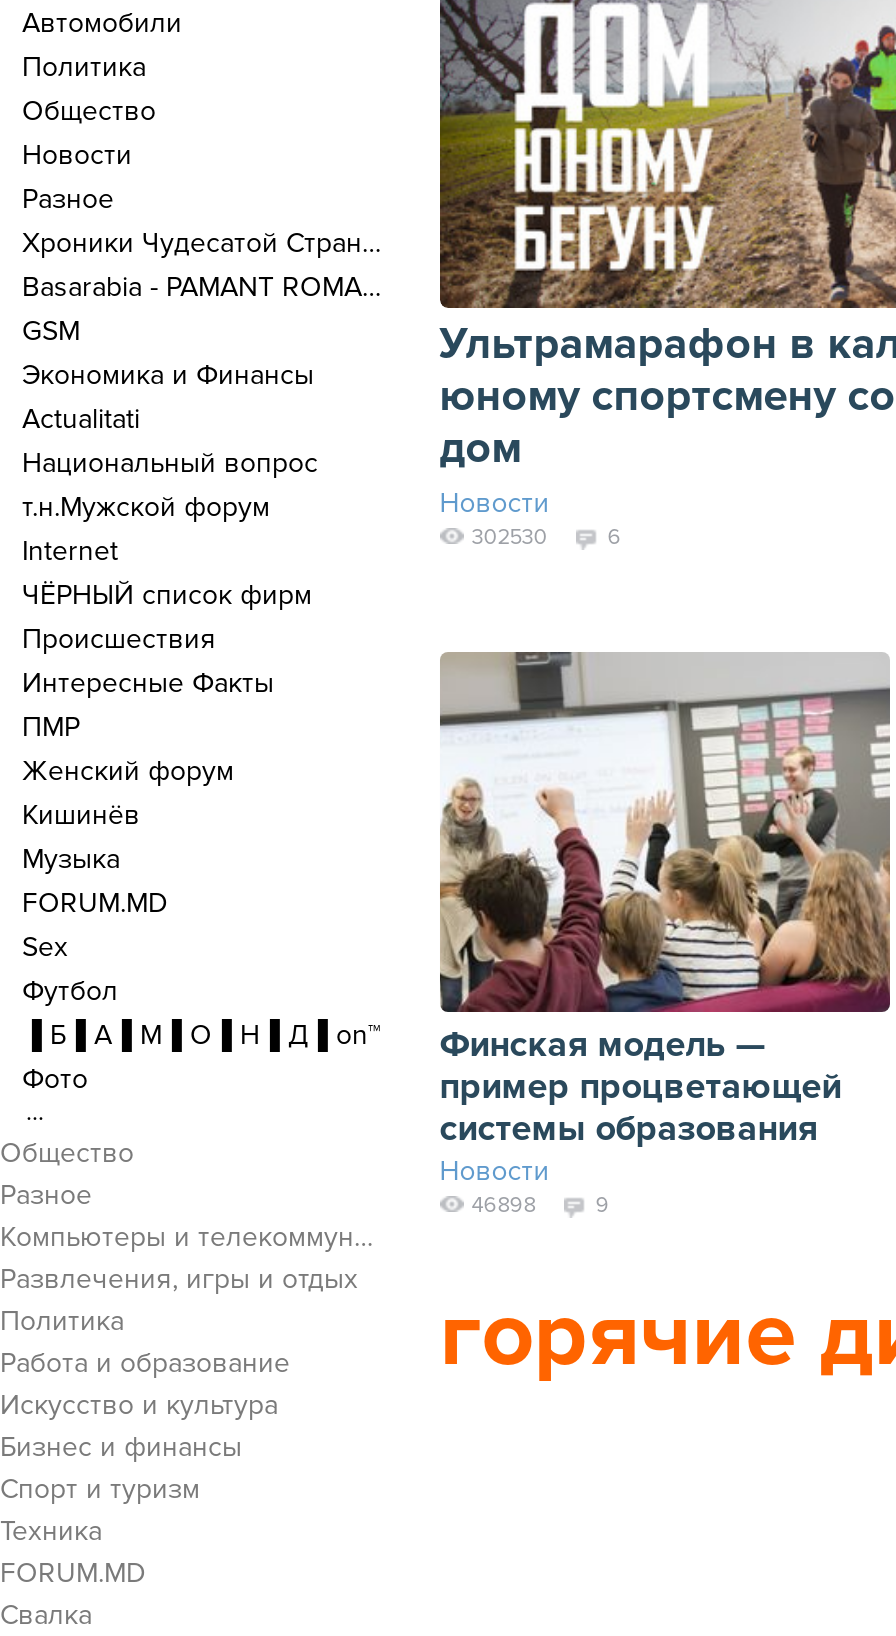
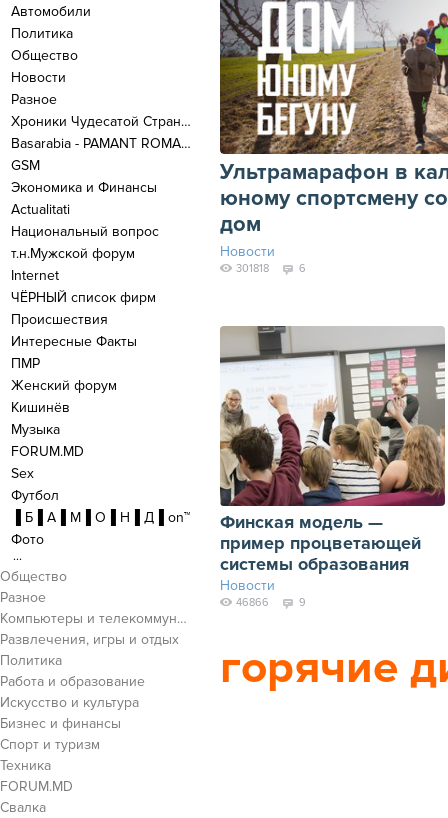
[472,524,548,550] 302530 -> [236,262,269,275] 301818
[472,1192,536,1218] 46898 -> [236,596,269,609] 46866

